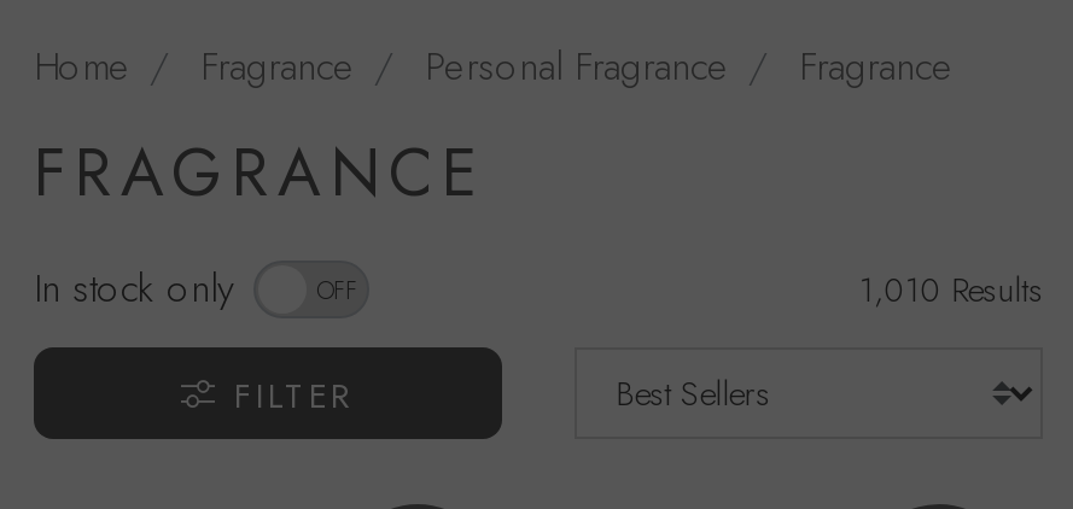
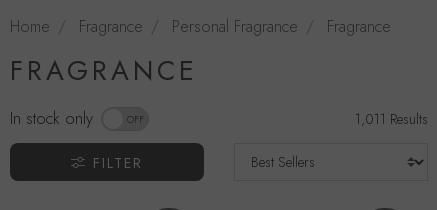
[859,264,1043,312] 1,010 Results -> [355,108,428,128] 1,011 Results

